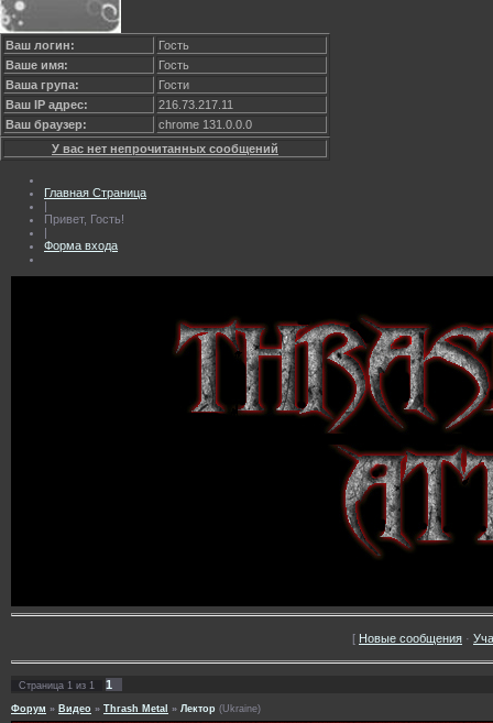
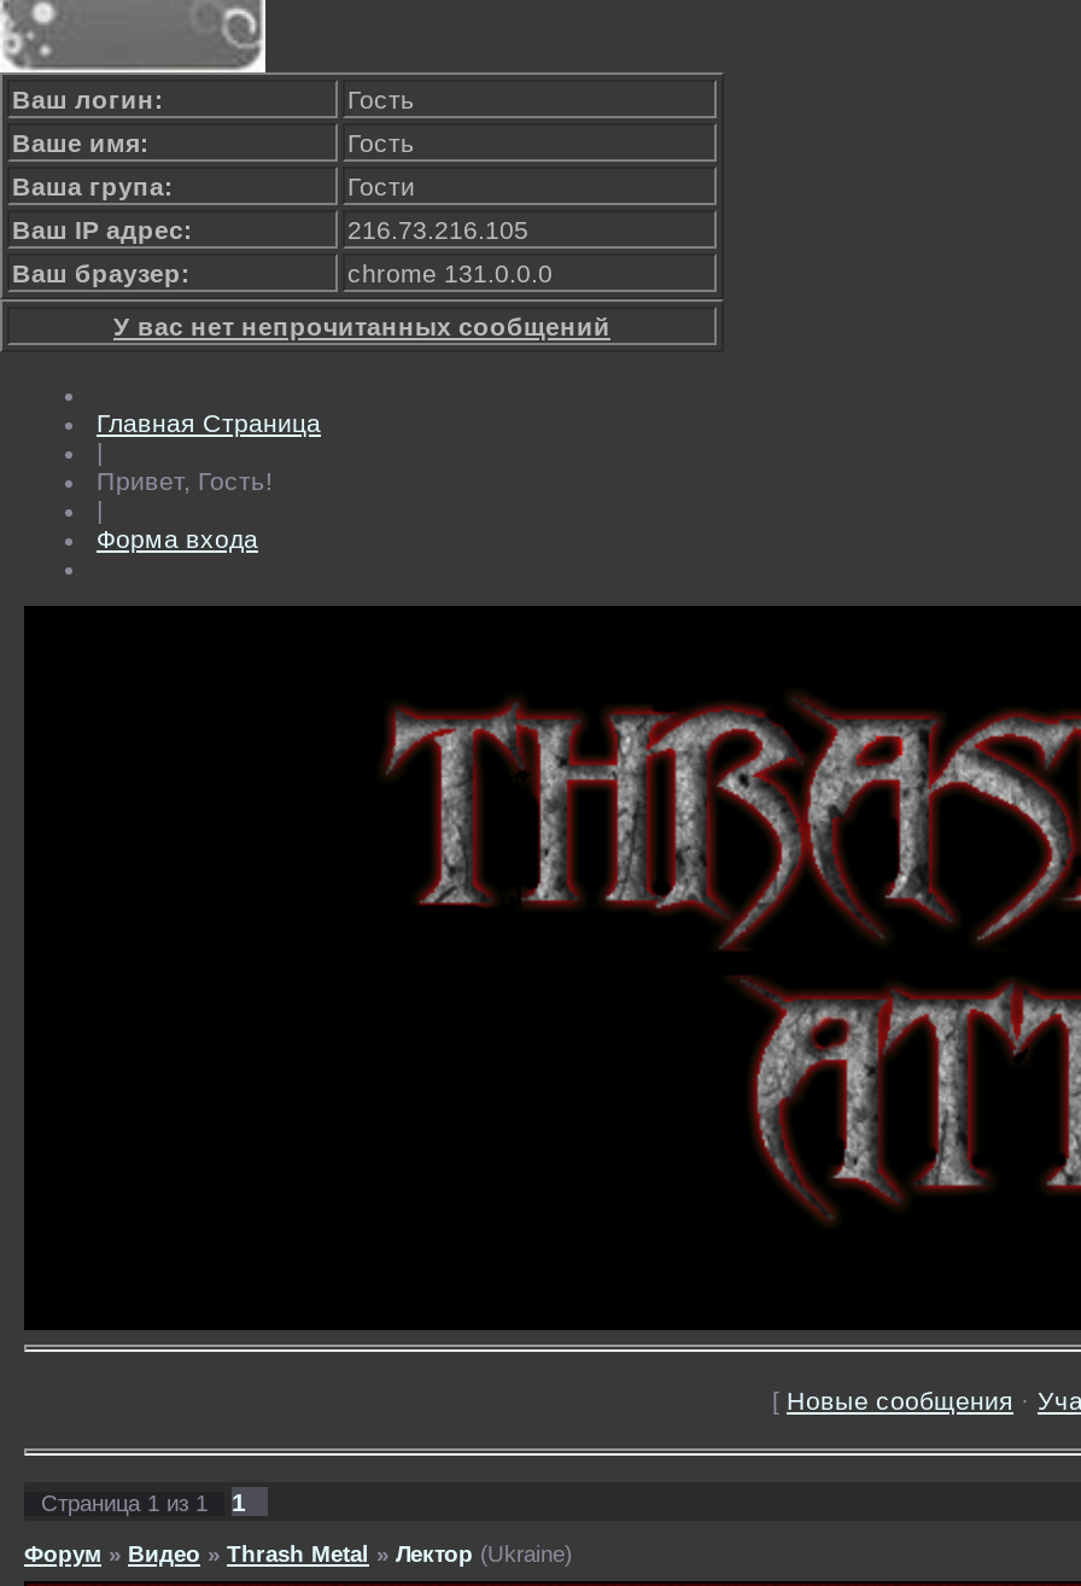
[158,98,233,111] 216.73.217.11 -> [347,215,528,244] 216.73.216.105

